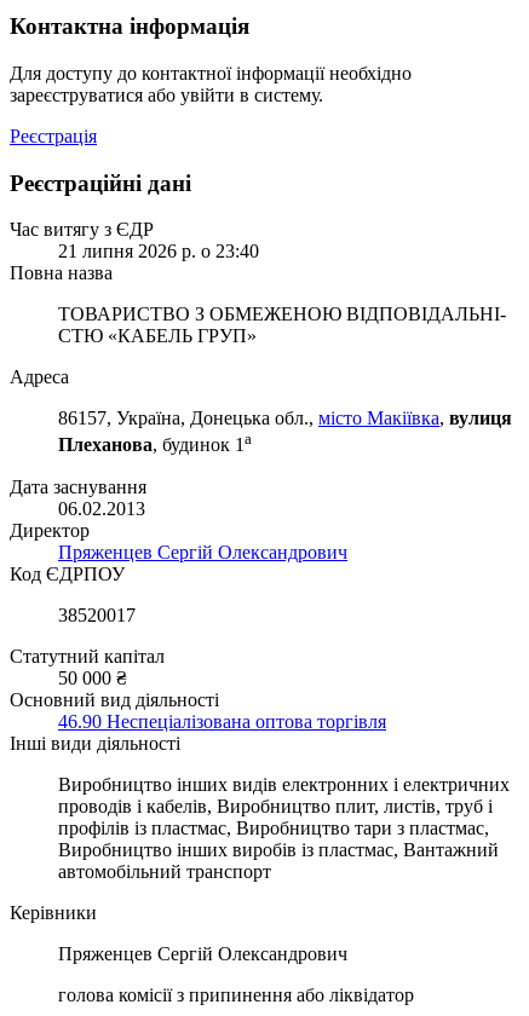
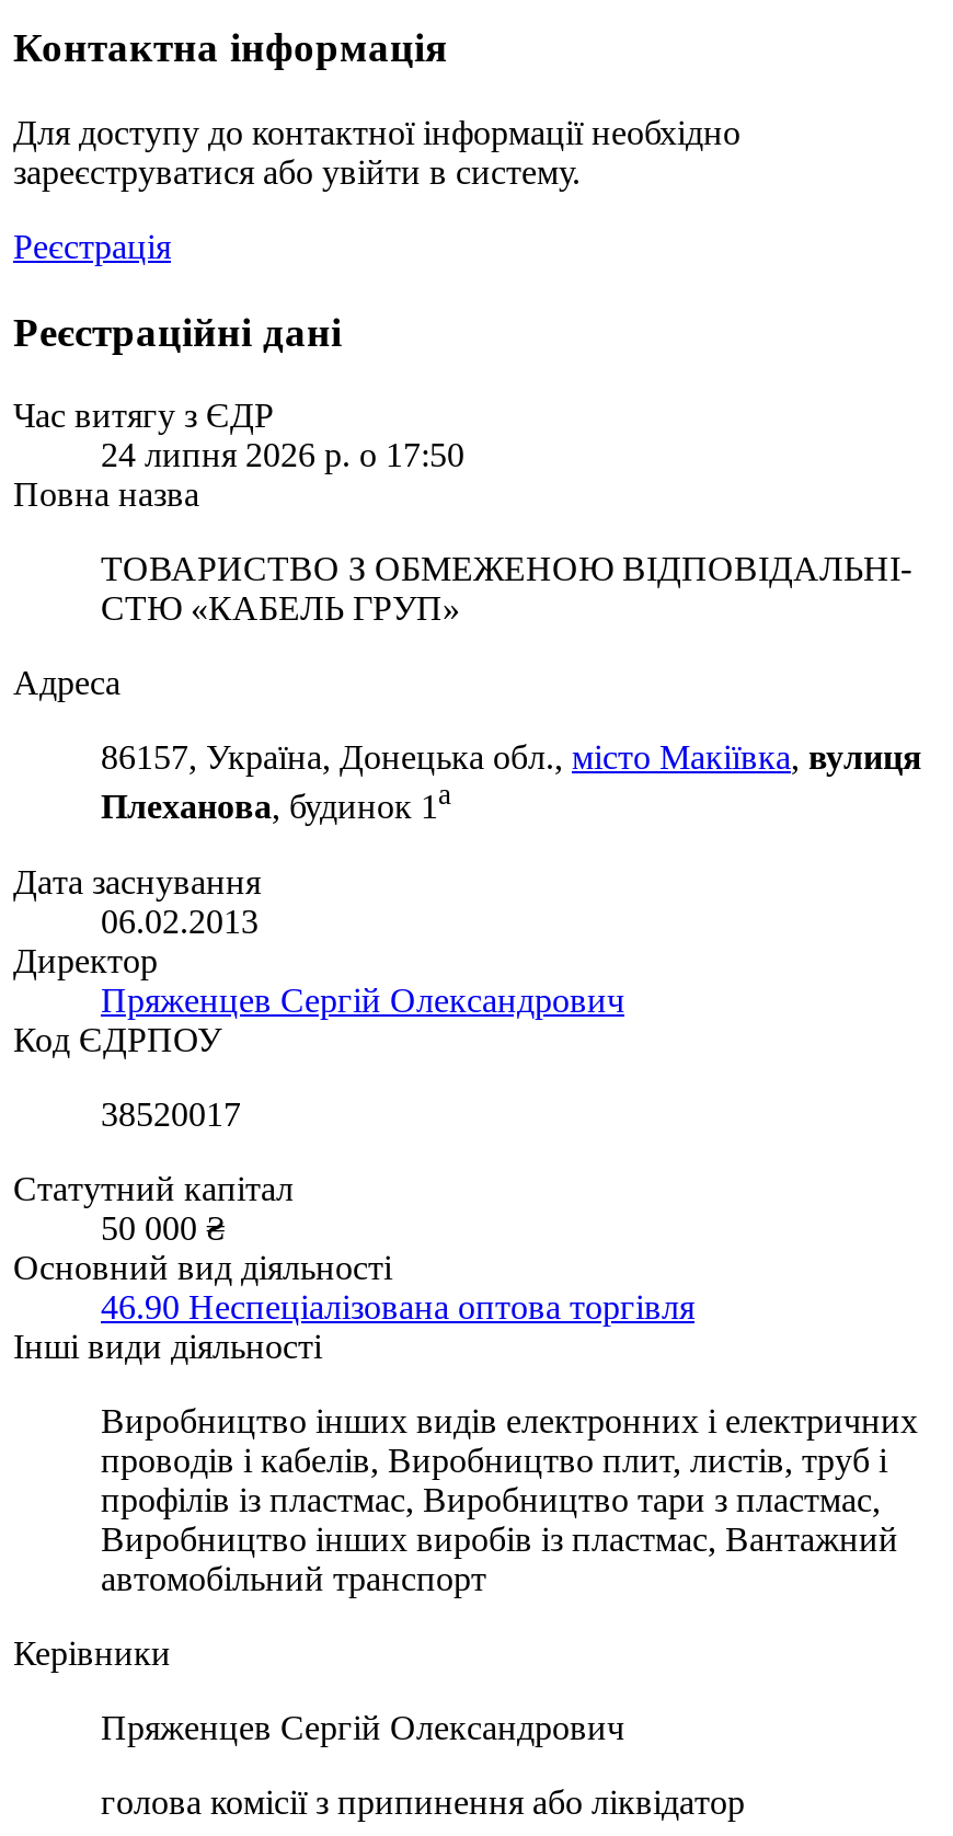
[58,241,259,262] 21 липня 2026 р. о 23:40 -> [101,437,464,474] 24 липня 2026 р. о 17:50

